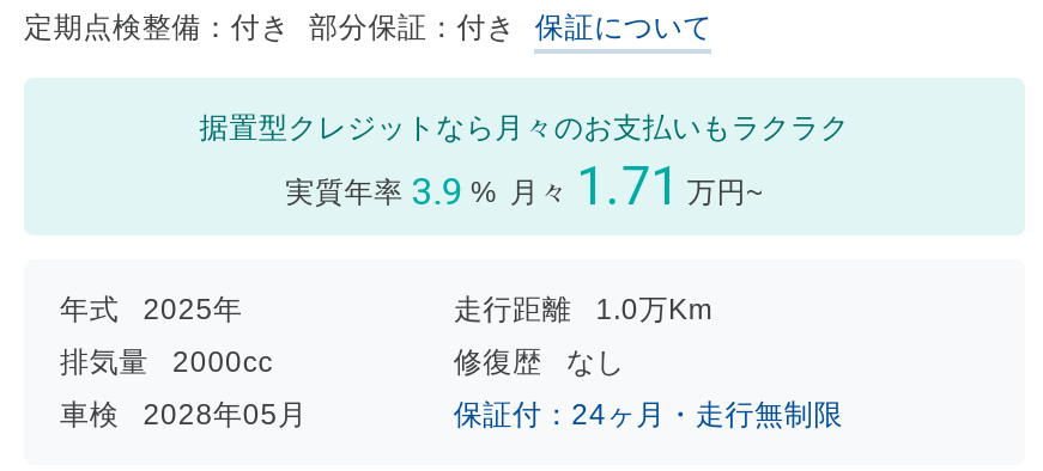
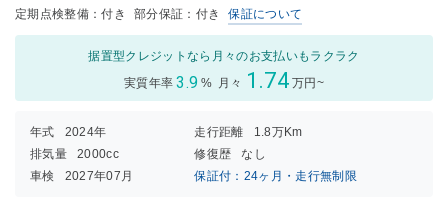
[285,157,764,216] 実質年率 3.9 % 月々 1.71 万円~ -> [124,68,324,93] 実質年率 3.9 % 月々 1.74 万円~
[60,293,243,326] 年式 2025年 -> [30,125,106,139] 年式 2024年
[453,293,713,326] 走行距離 1.0万Km -> [194,125,303,139] 走行距離 1.8万Km
[60,398,308,432] 車検 2028年05月 -> [30,169,133,183] 車検 2027年07月

